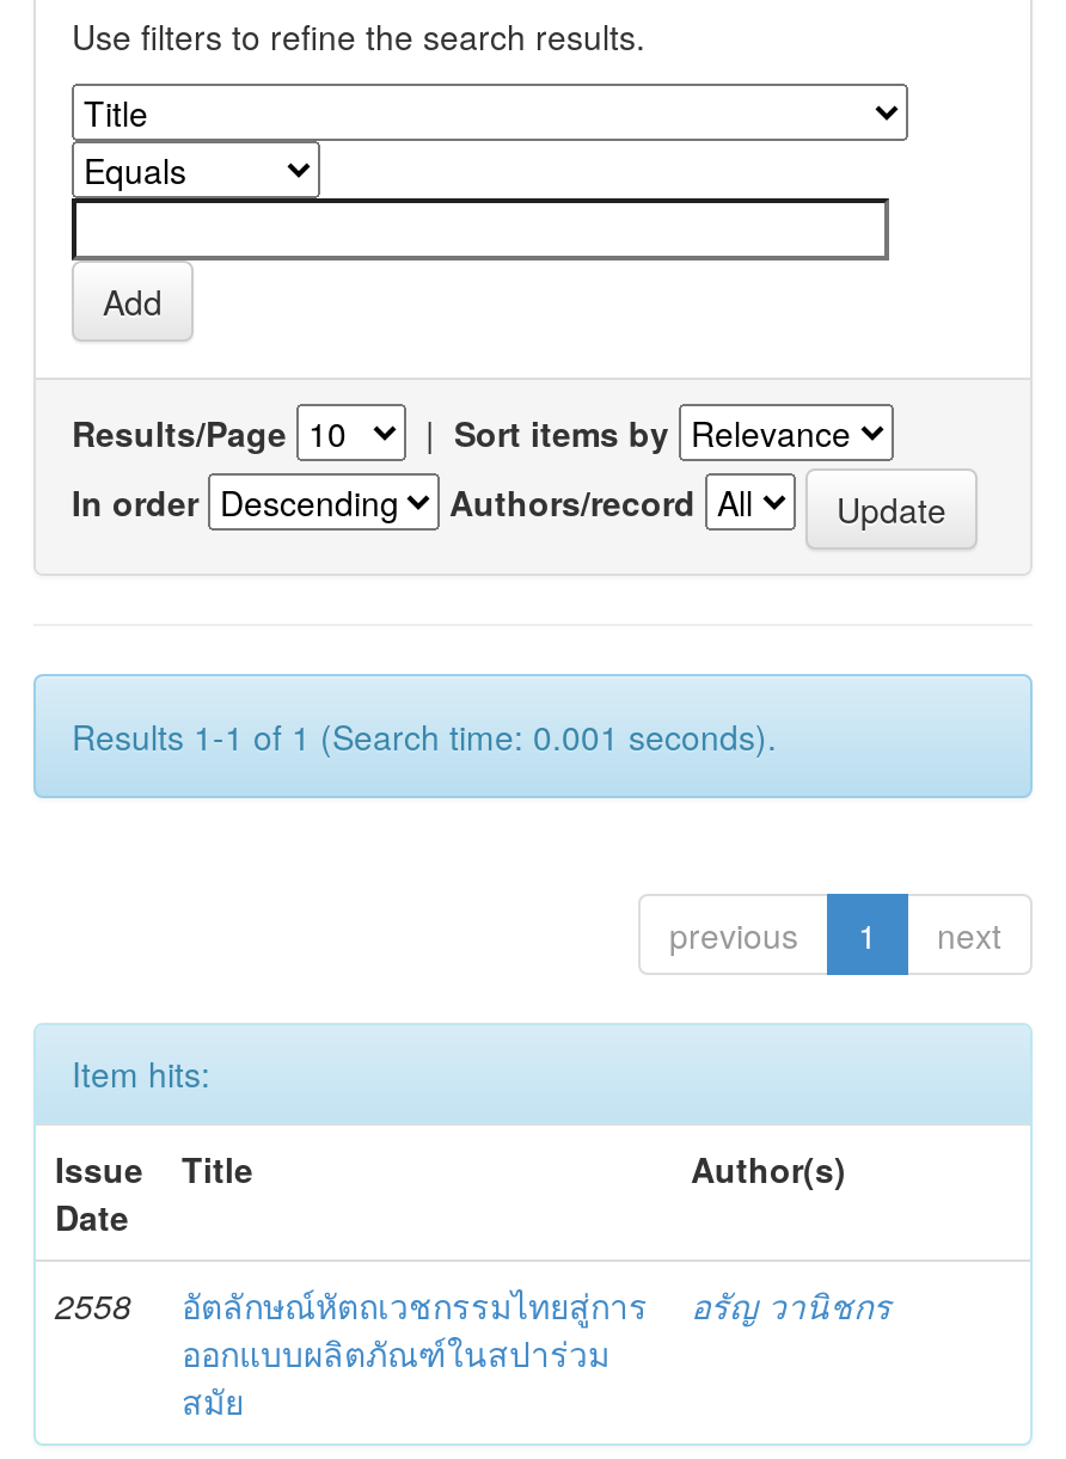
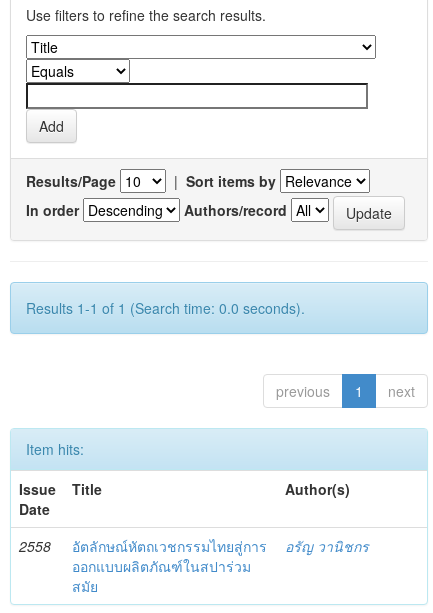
[72,712,777,759] Results 1-1 of 1 (Search time: 0.001 seconds). -> [26,298,305,318] Results 1-1 of 1 (Search time: 0.0 seconds).

